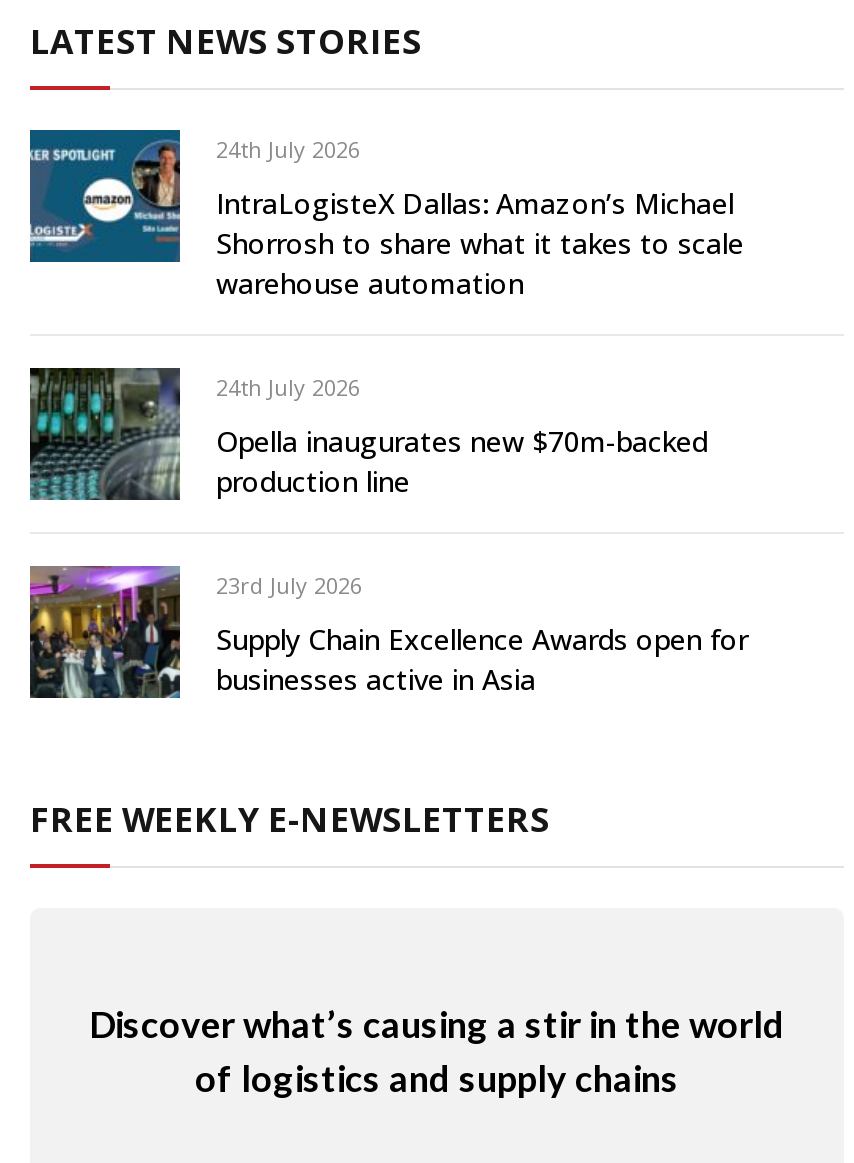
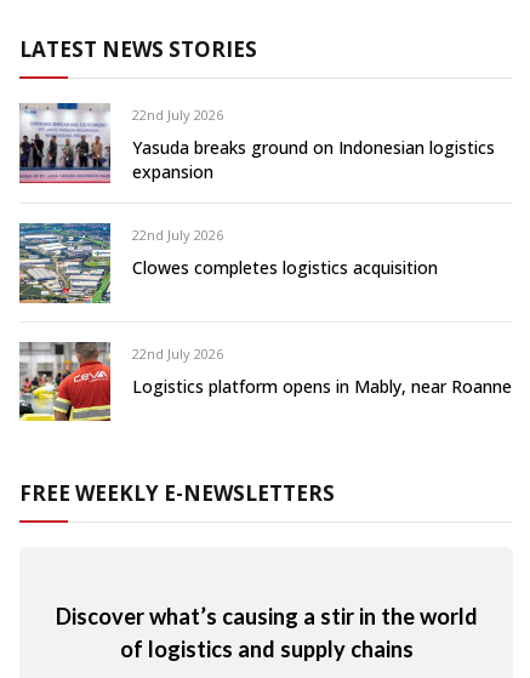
[28,128,360,264] [image] | 24th July 2026 -> [18,103,223,184] [image] | 22nd July 2026
[216,185,744,303] IntraLogisteX Dallas: Amazon’s Michael | Shorrosh to share what it takes to scale | warehouse automation -> [132,136,495,184] Yasuda breaks ground on Indonesian logistics | expansion
[28,366,360,502] [image] | 24th July 2026 -> [18,222,223,304] [image] | 22nd July 2026
[216,423,708,501] Opella inaugurates new $70m-backed | production line -> [132,256,438,279] Clowes completes logistics acquisition
[30,564,362,702] [image] | 23rd July 2026 -> [19,341,223,422] [image] | 22nd July 2026
[216,621,748,699] Supply Chain Excellence Awards open for | businesses active in Asia -> [132,374,512,397] Logistics platform opens in Mably, near Roanne

